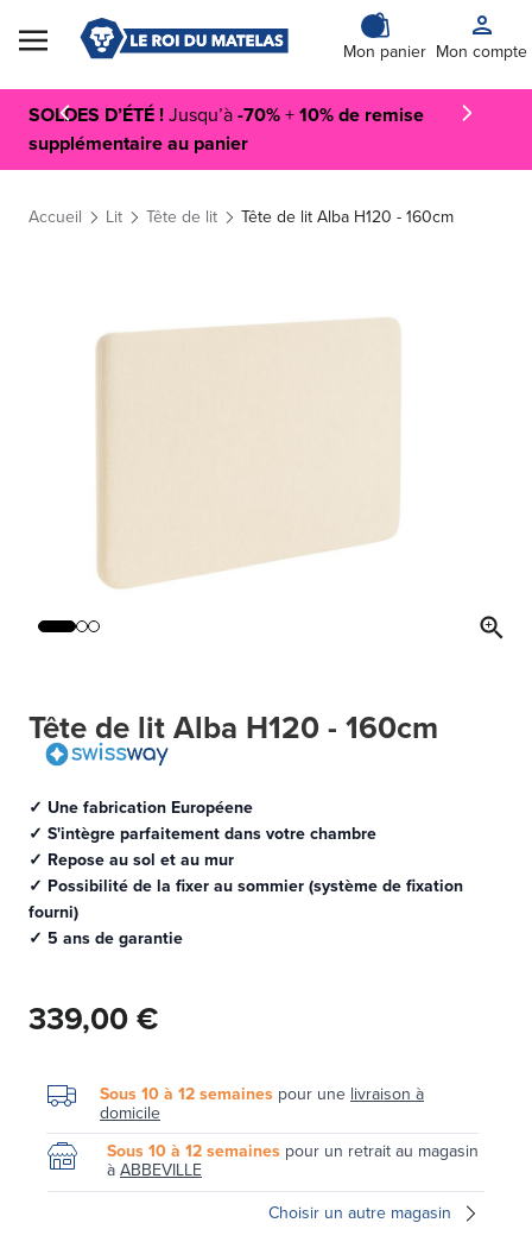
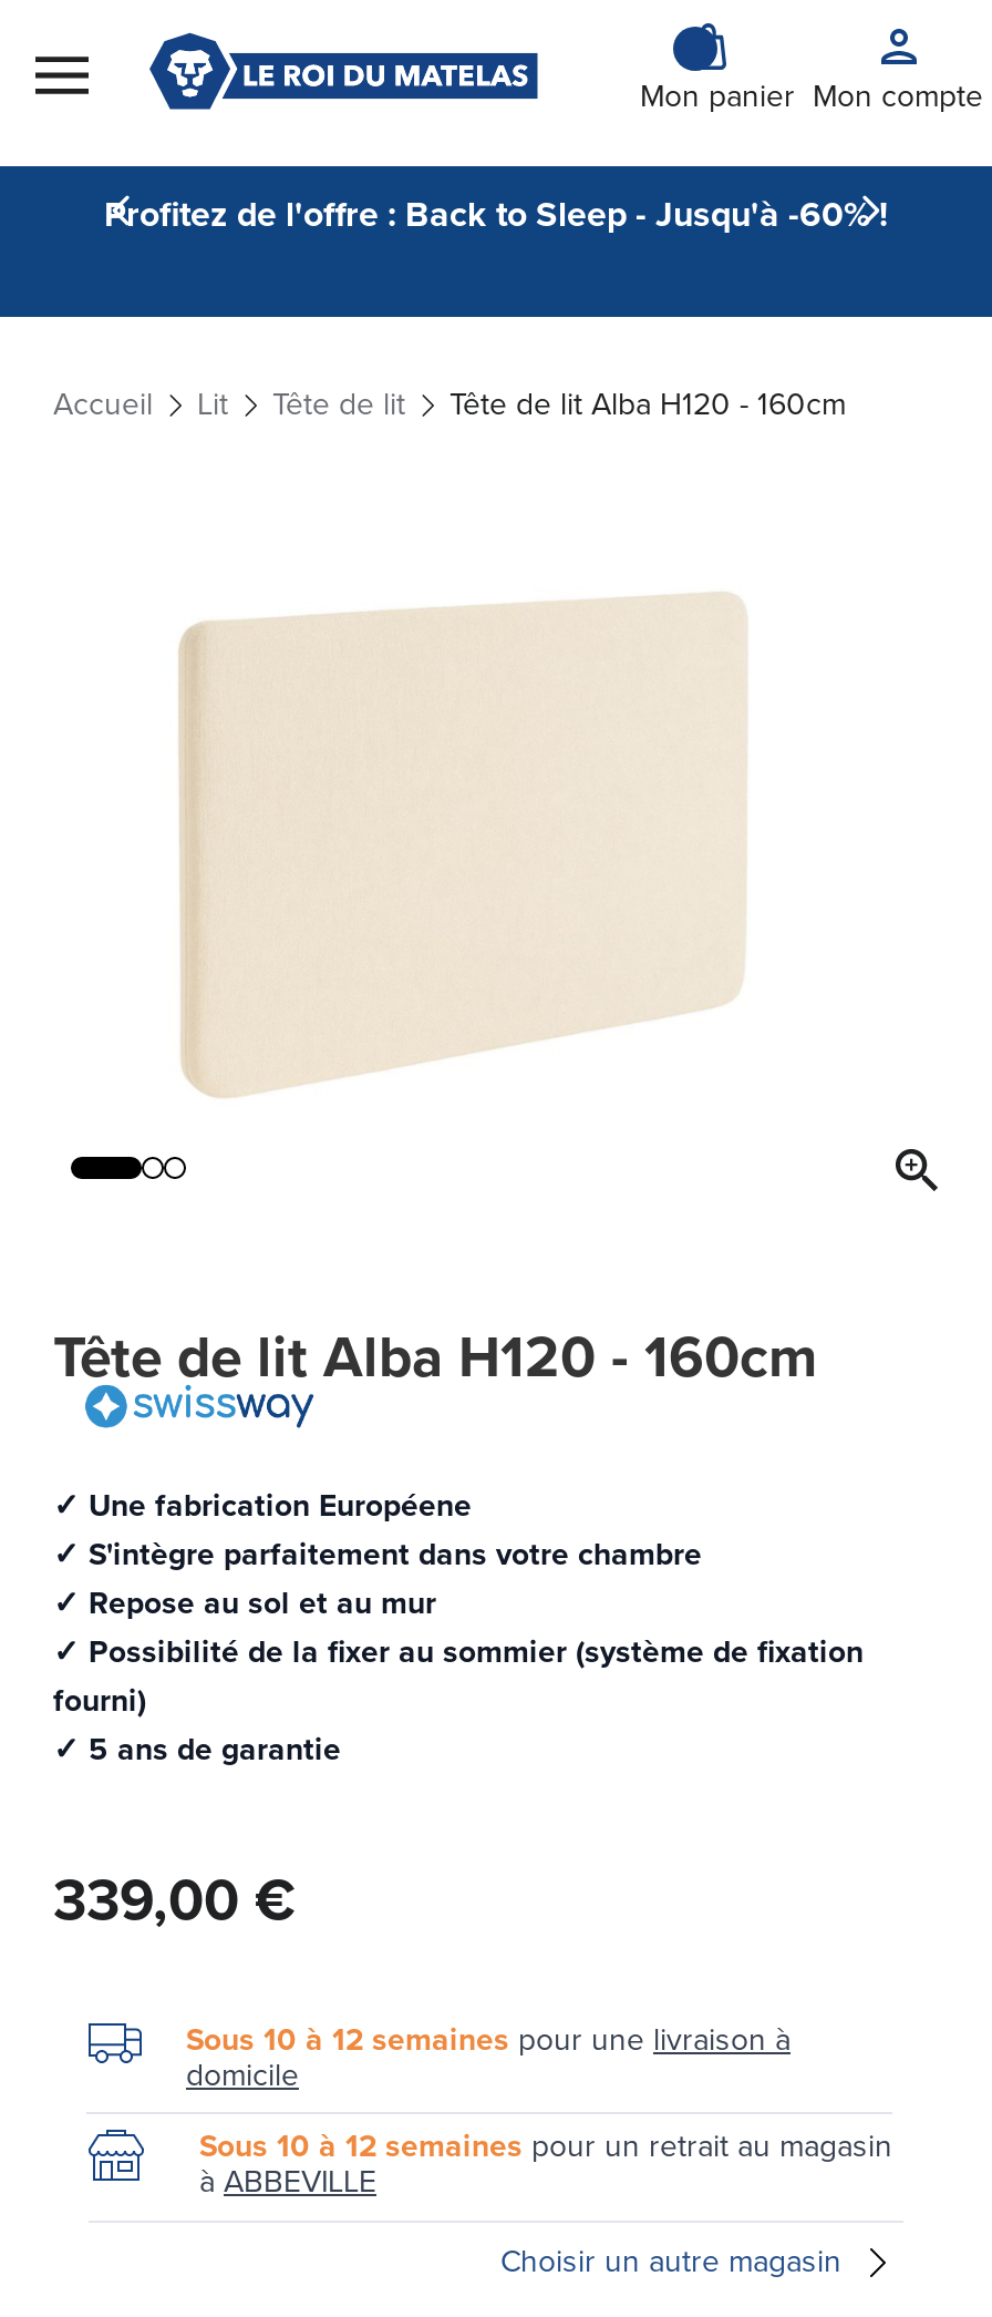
[28,101,424,157] SOLDES D’ÉTÉ ! Jusqu’à -70% + 10% de remise | supplémentaire au panier -> [104,188,888,239] Profitez de l'offre : Back to Sleep - Jusqu'à -60% !

